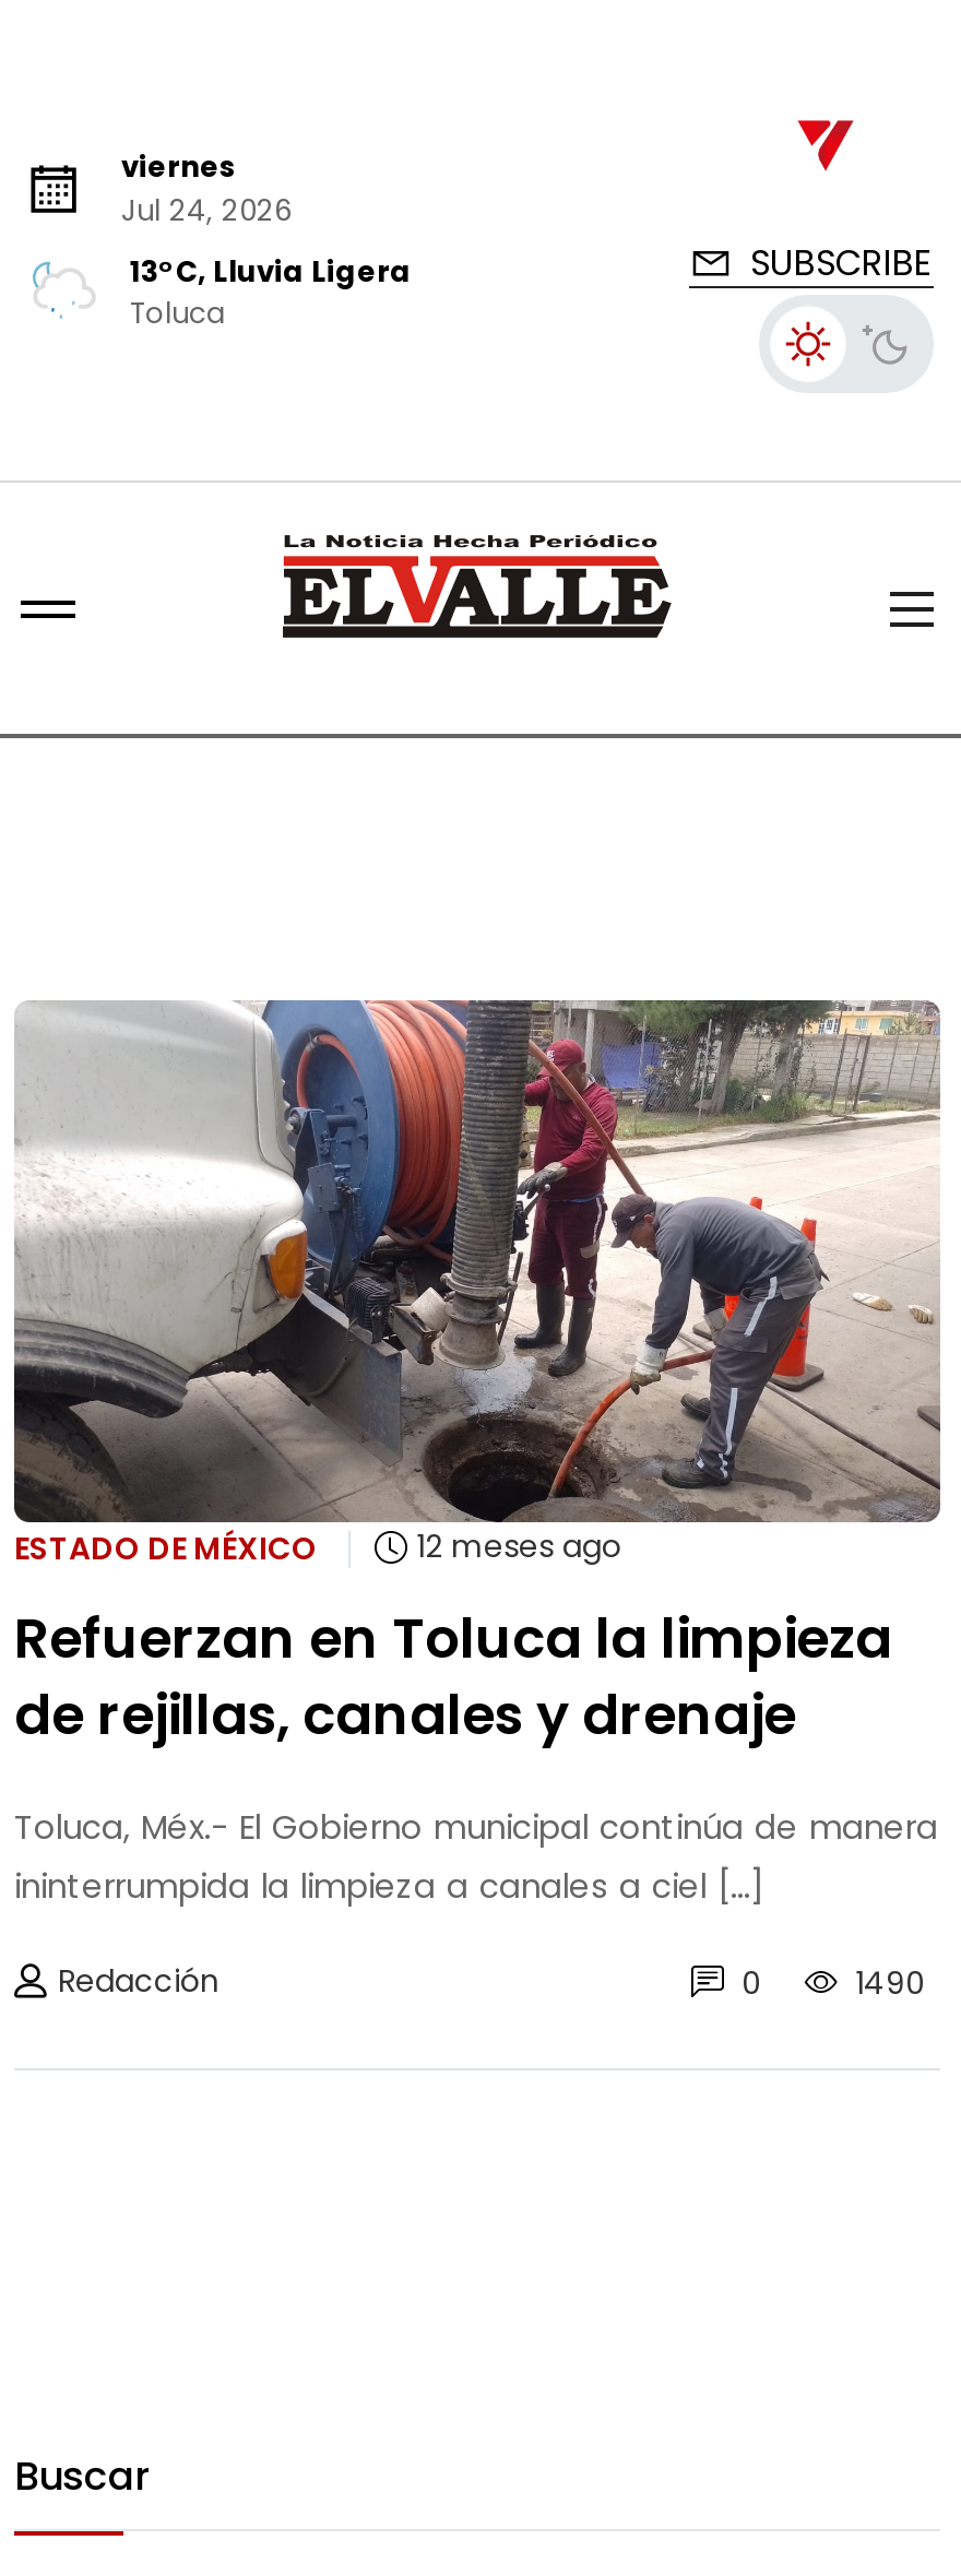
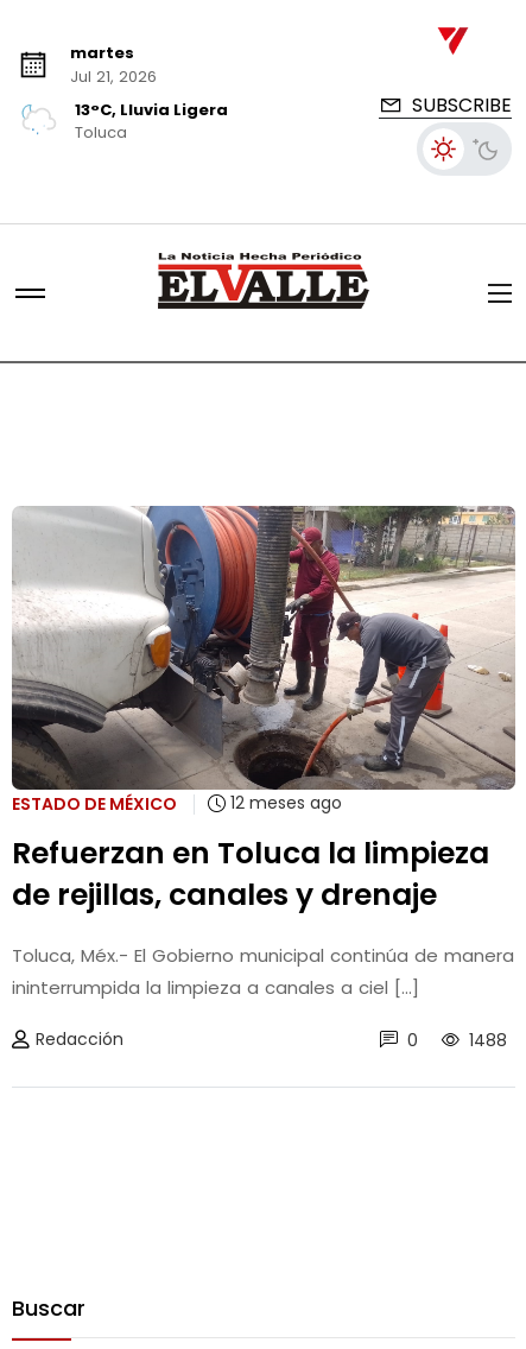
[121,146,292,231] viernes | Jul 24, 2026 -> [70,41,157,88] martes | Jul 21, 2026
[733,1961,925,2004] 0 1490 -> [403,1028,507,1052] 0 1488

